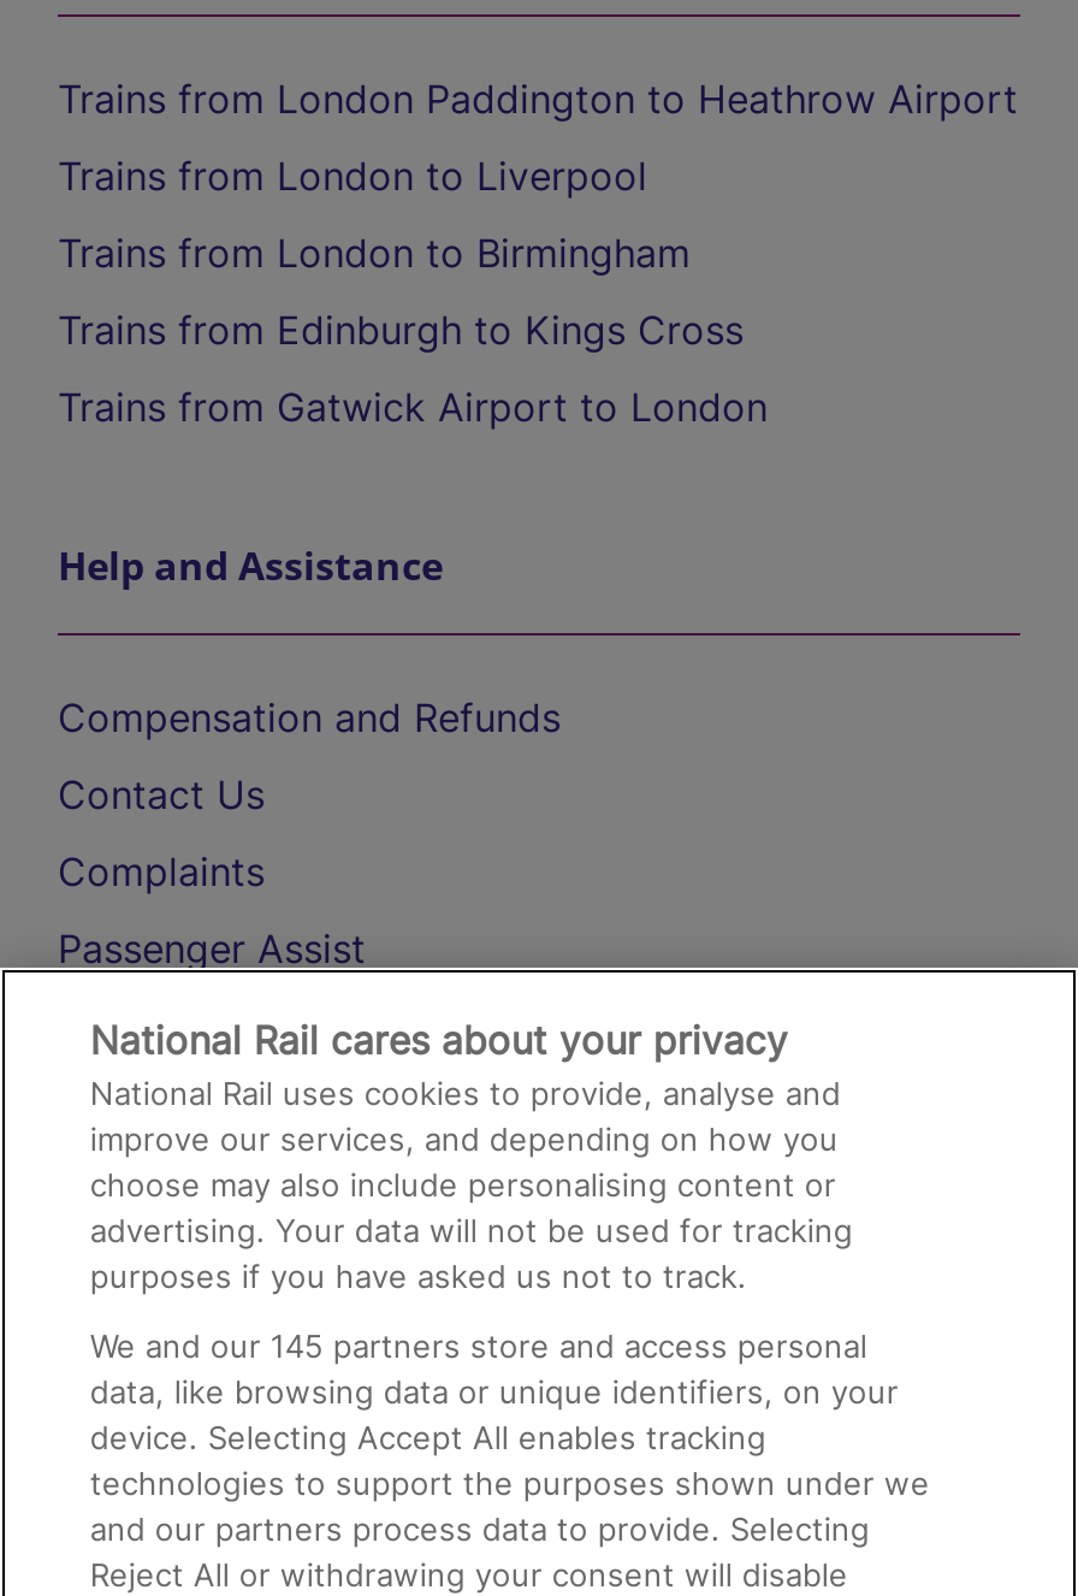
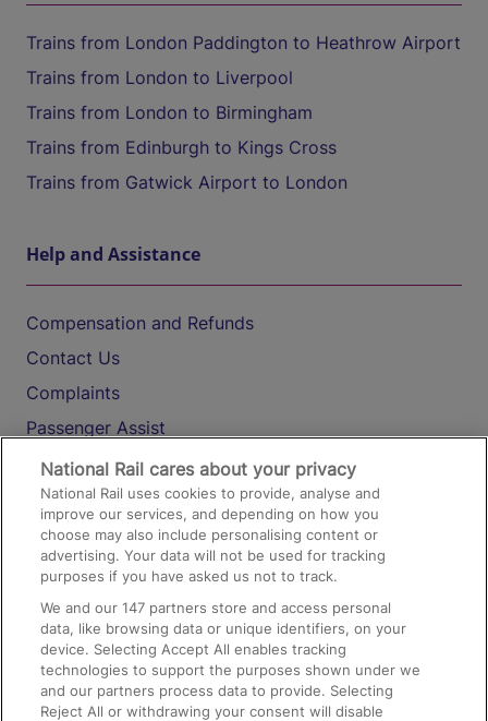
[90,1326,867,1365] We and our 145 partners store and access personal -> [41,599,391,616] We and our 147 partners store and access personal

